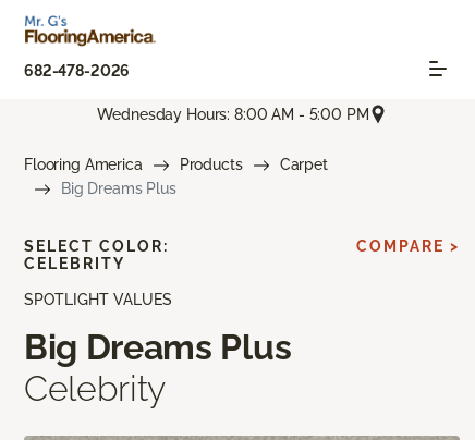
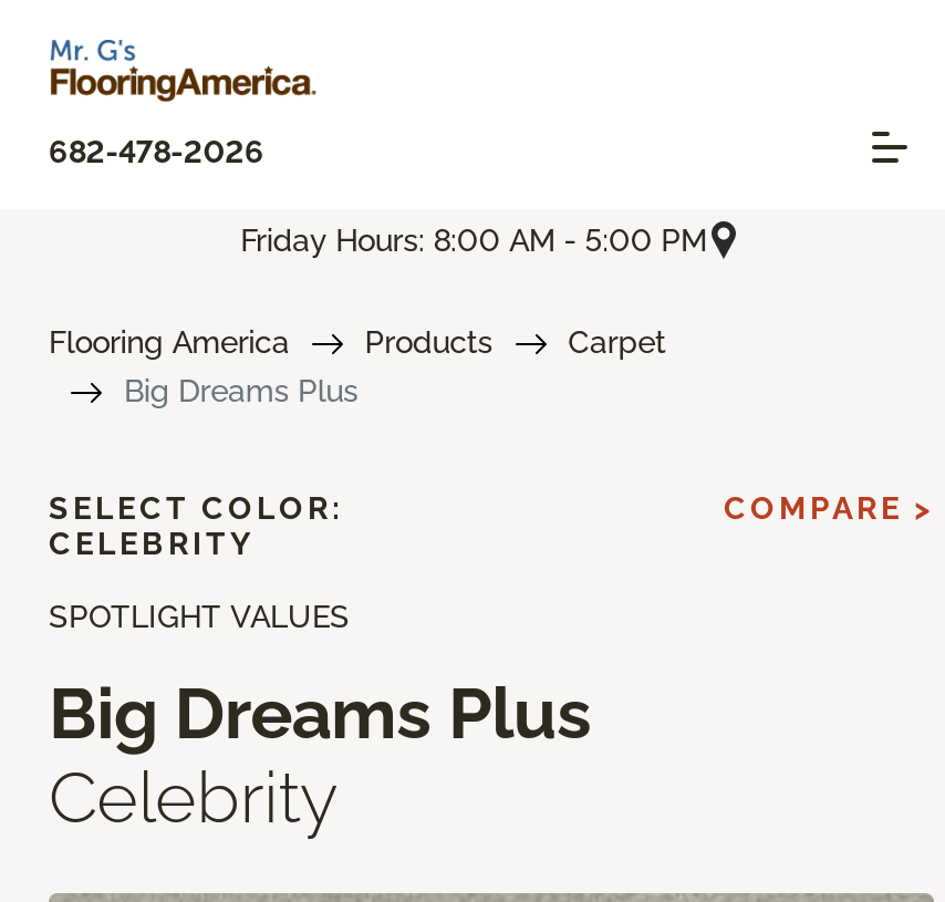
[97,105,369,123] Wednesday Hours: 8:00 AM - 5:00 PM -> [241,222,707,257] Friday Hours: 8:00 AM - 5:00 PM

